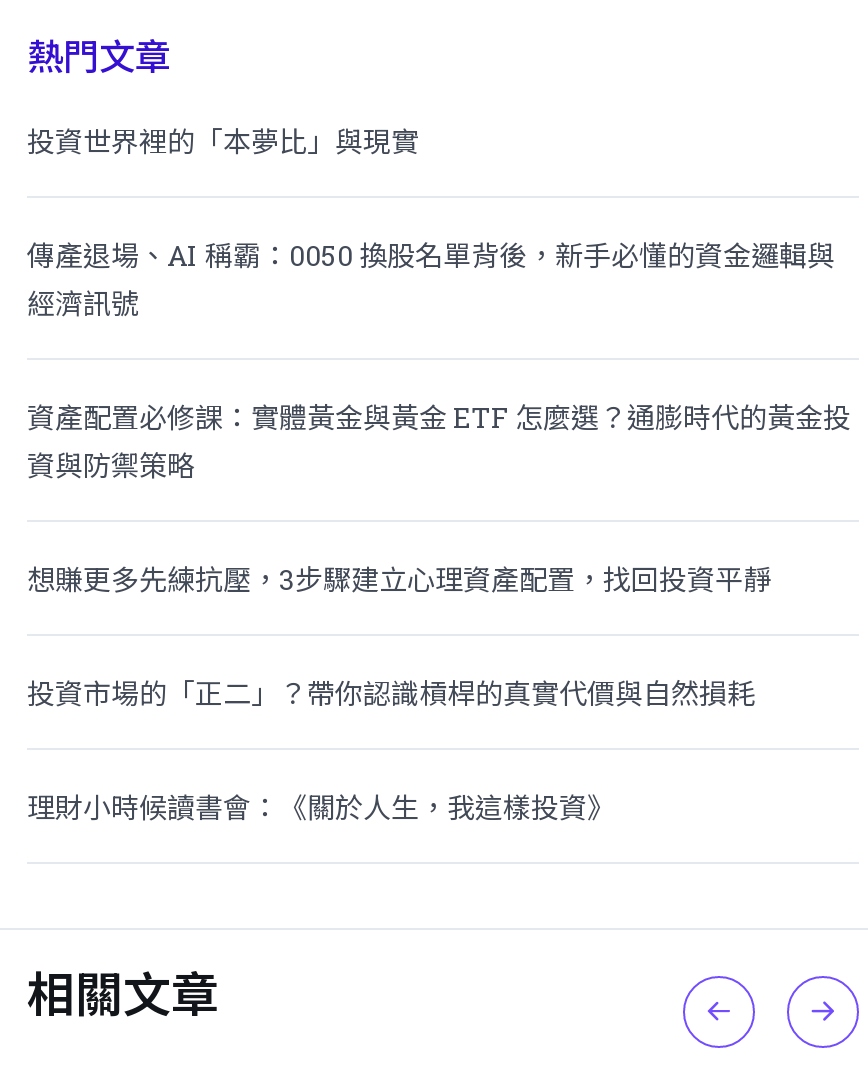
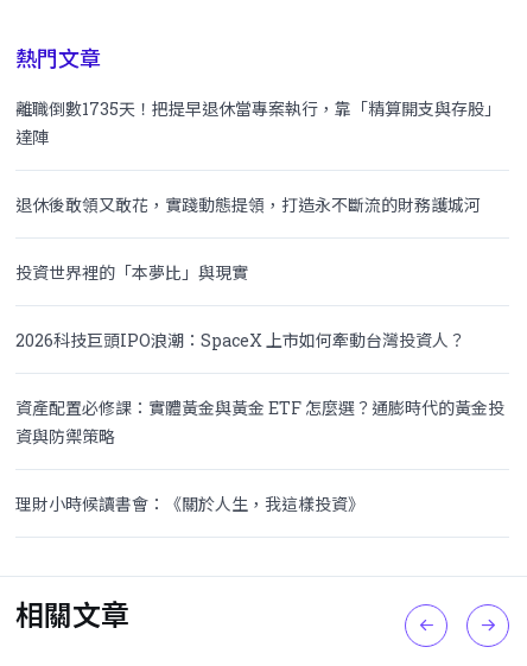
none -> [15,98,501,217] 離職倒數1735天！把提早退休當專案執行，靠「精算開支與存股」 | 達陣 | 退休後敢領又敢花，實踐動態提領，打造永不斷流的財務護城河
moved [27,123,419,161] -> [15,262,248,284]: 投資世界裡的「本夢比」與現實
[27,237,835,323] 傳產退場、AI 稱霸：0050 換股名單背後，新手必懂的資金邏輯與 | 經濟訊號 -> [15,329,465,352] 2026科技巨頭IPO浪潮：SpaceX 上市如何牽動台灣投資人？
moved [27,399,851,485] -> [15,397,504,448]: 資產配置必修課：實體黃金與黃金 ETF 怎麼選？通膨時代的黃金投 | 資與防禦策略
[27,561,771,713] 想賺更多先練抗壓，3步驟建立心理資產配置，找回投資平靜 | 投資市場的「正二」？帶你認識槓桿的真實代價與自然損耗 -> none

